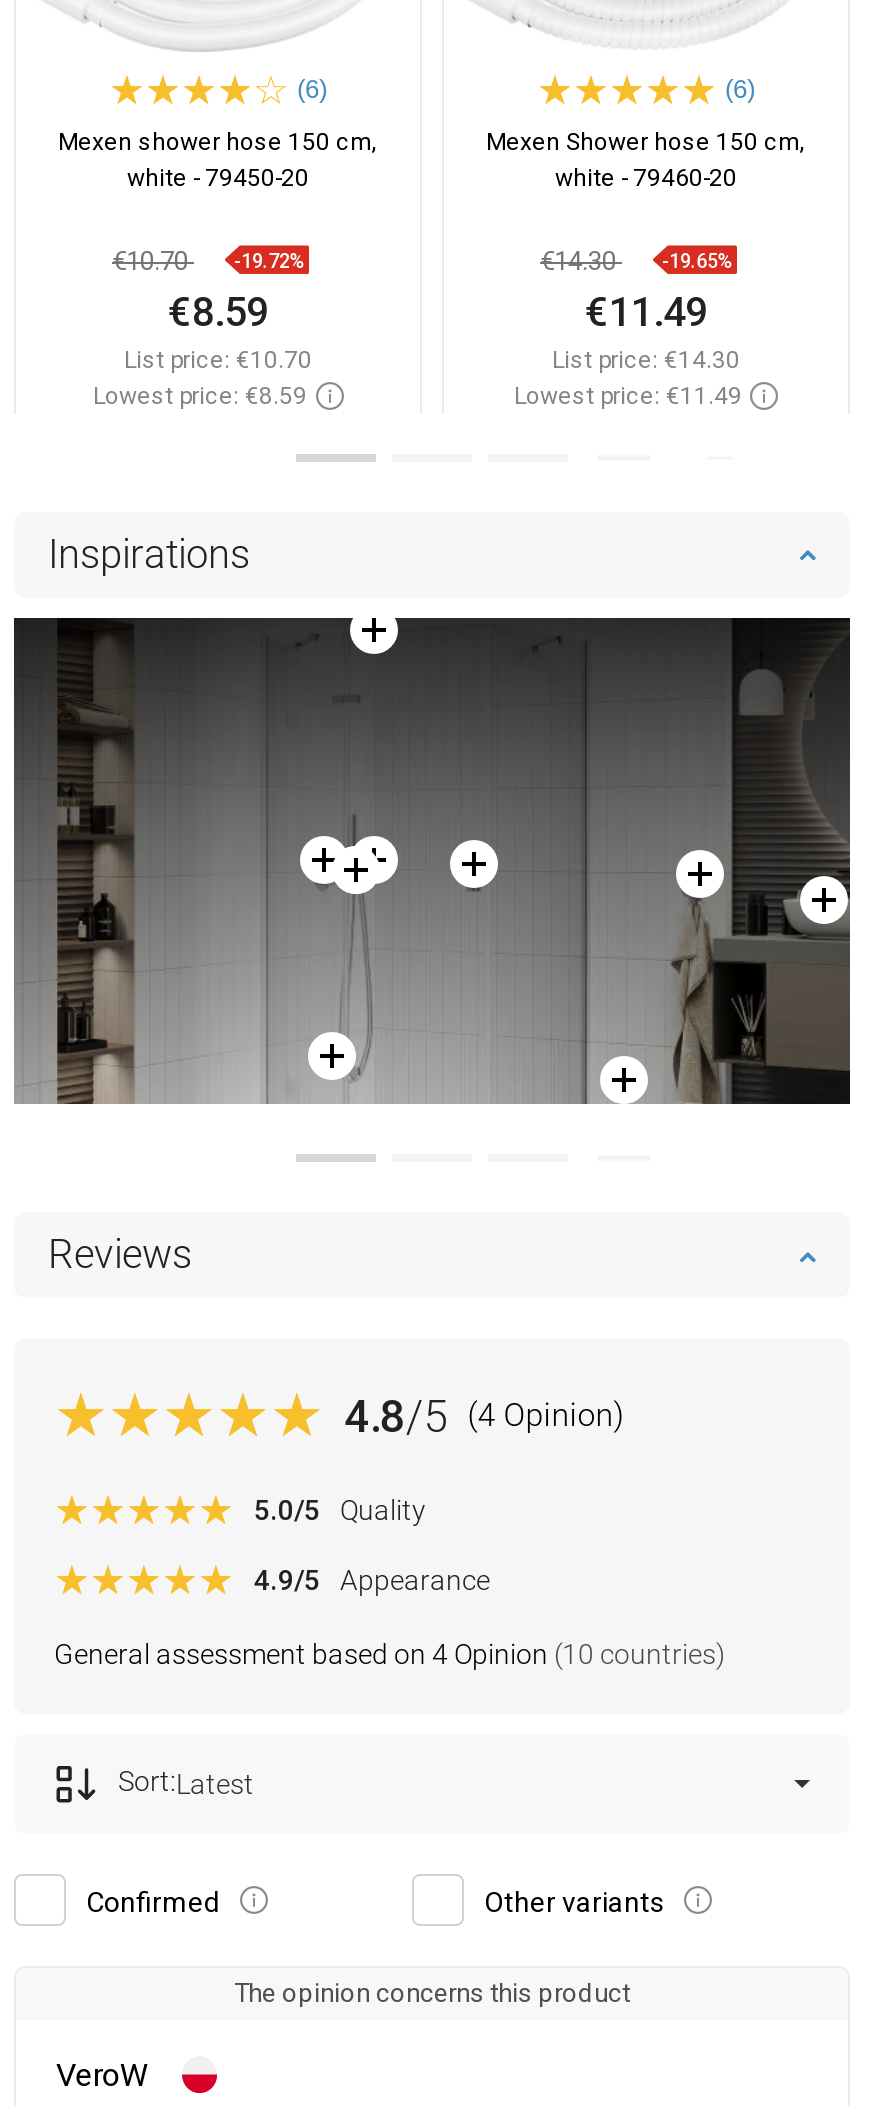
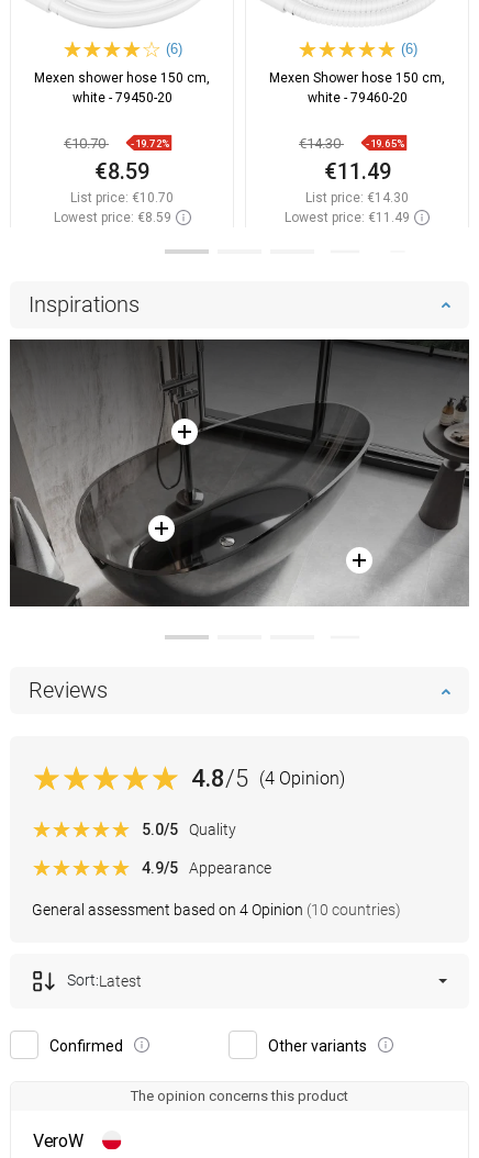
[14,618,850,1106] [image] -> [10,338,469,606] [image]

